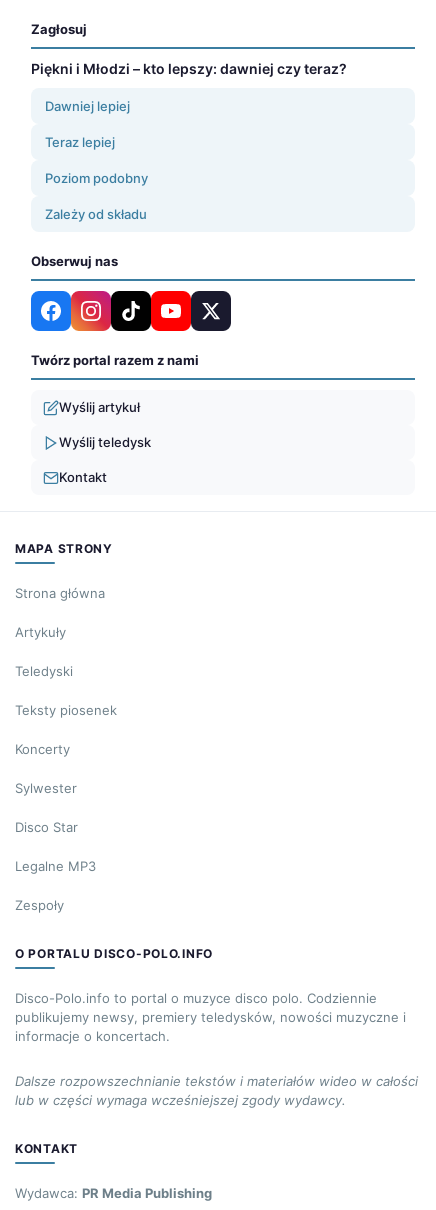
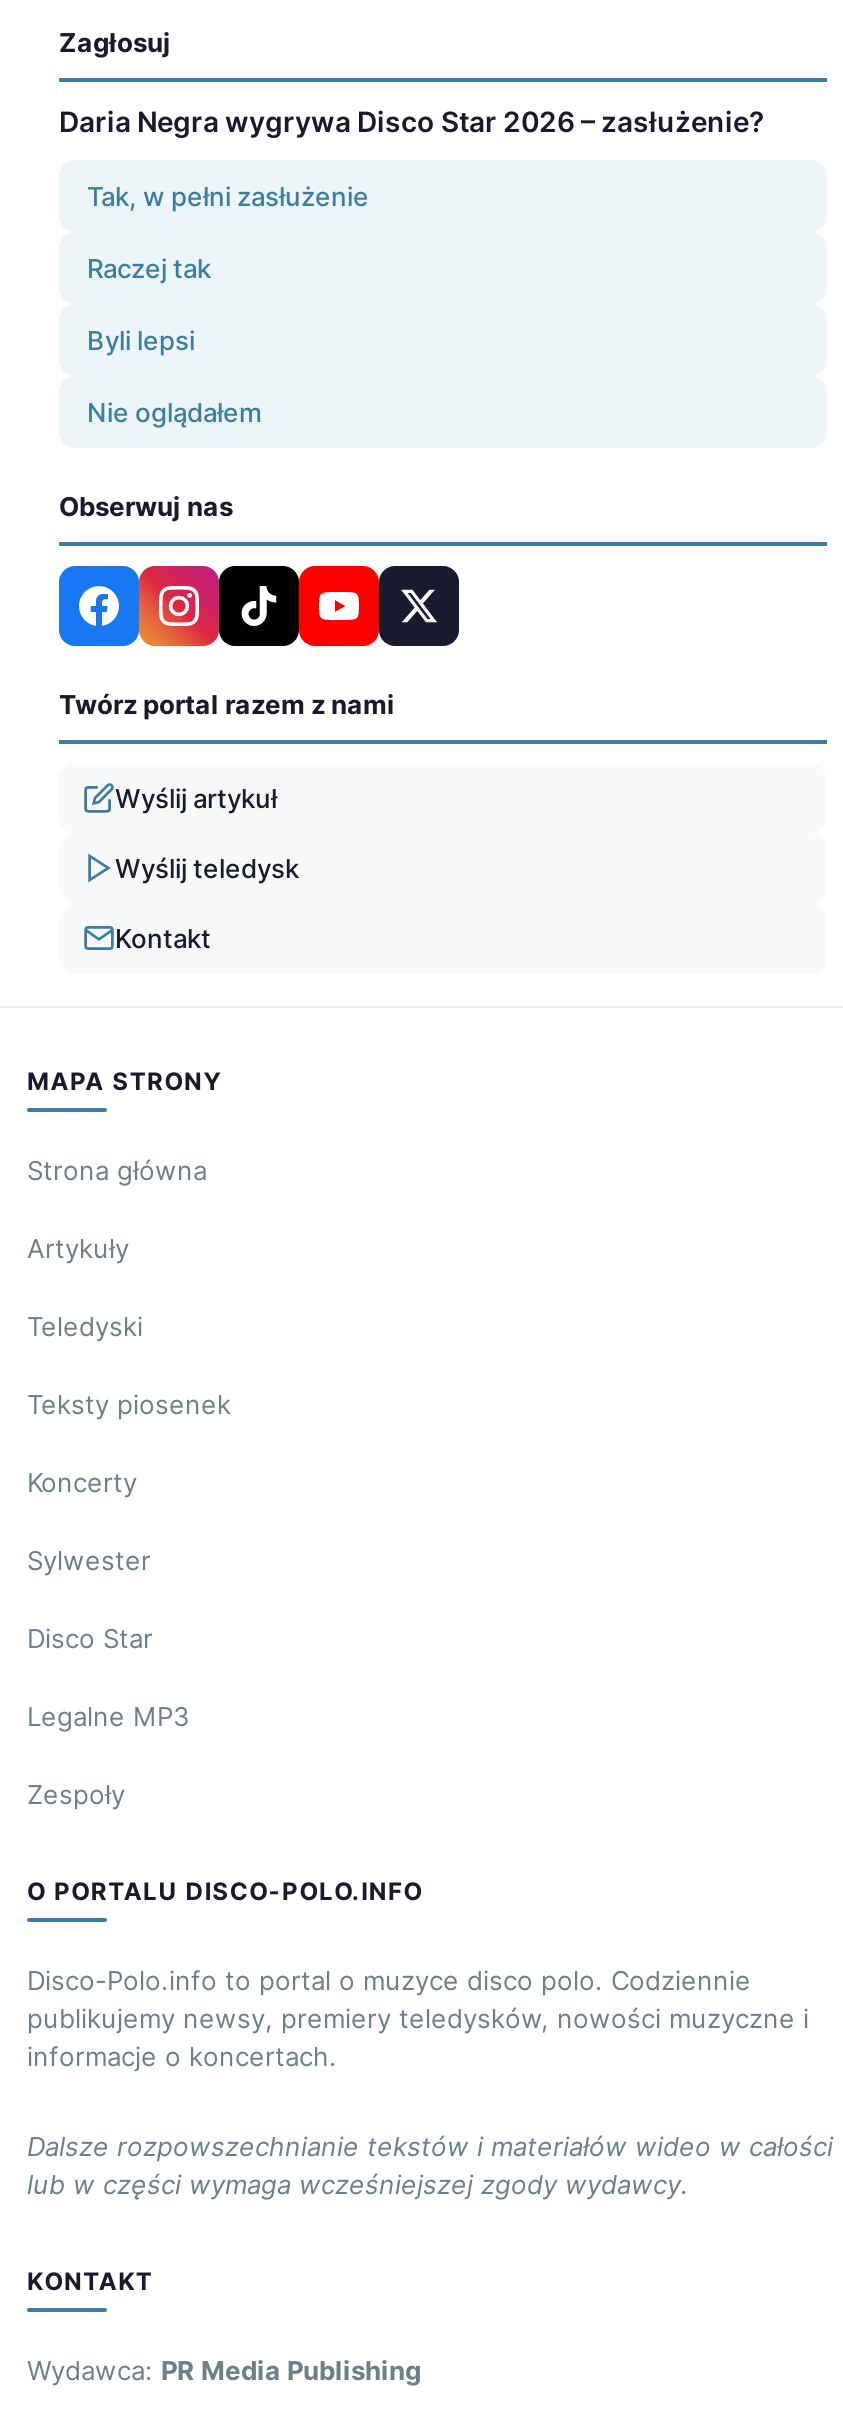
[31,60,347,77] Piękni i Młodzi – kto lepszy: dawniej czy teraz? -> [59,104,765,138] Daria Negra wygrywa Disco Star 2026 – zasłużenie?
[45,98,130,114] Dawniej lepiej -> [87,180,369,212] Tak, w pełni zasłużenie
[45,134,115,150] Teraz lepiej -> [87,252,211,284] Raczej tak
[45,170,148,186] Poziom podobny -> [87,324,195,356] Byli lepsi
[45,206,147,222] Zależy od składu -> [87,396,261,428] Nie oglądałem

